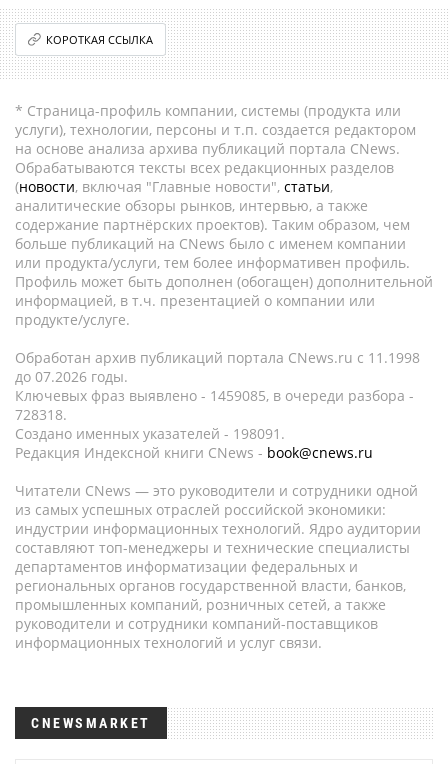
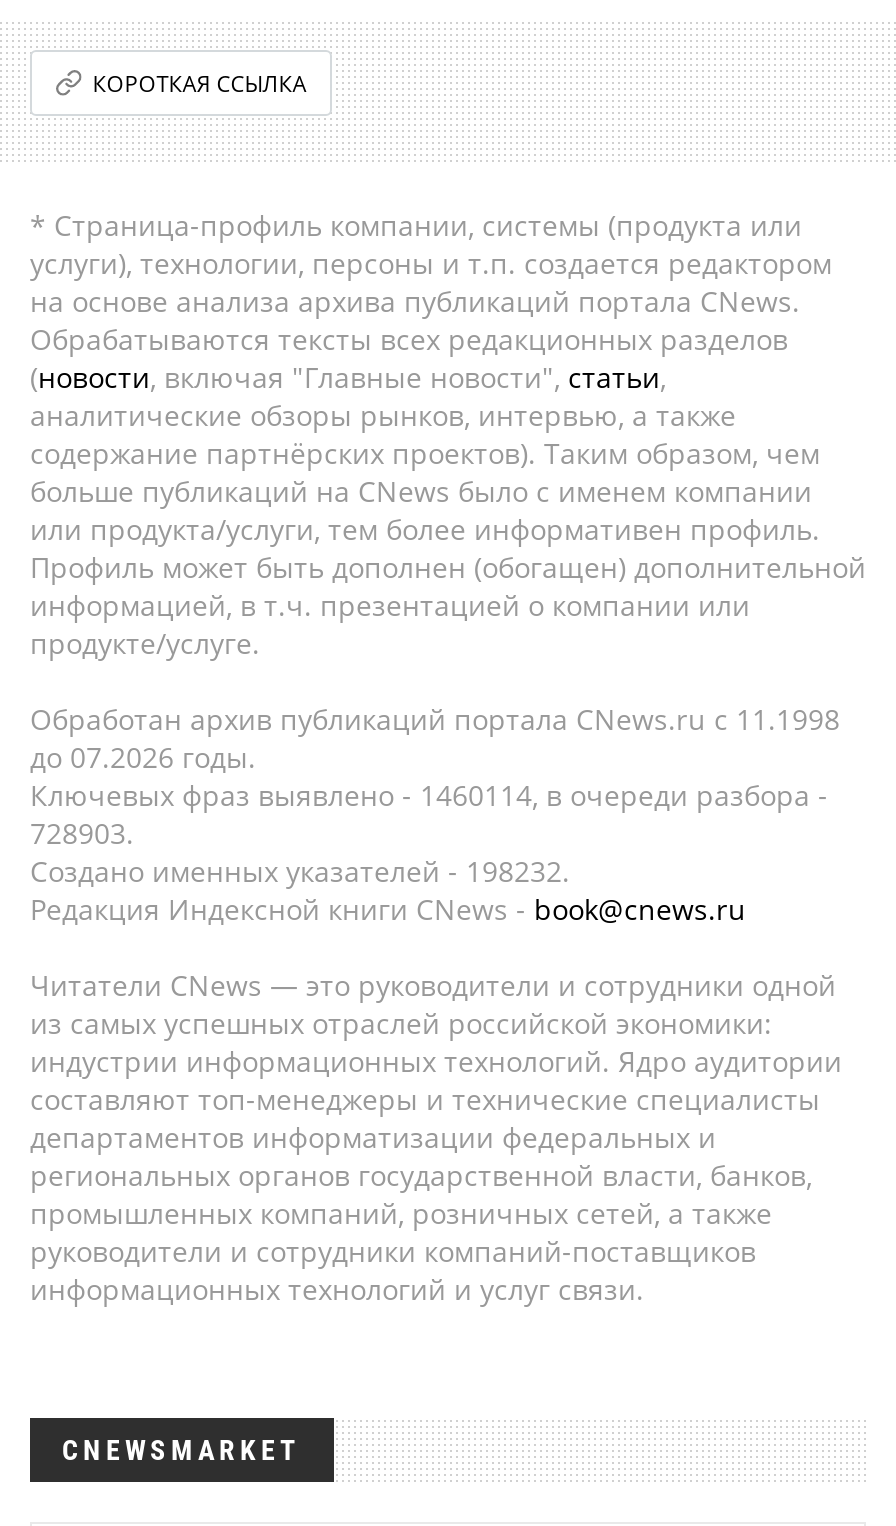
[15,386,414,405] Ключевых фраз выявлено - 1459085, в очереди разбора - -> [30,776,828,814] Ключевых фраз выявлено - 1460114, в очереди разбора -
[15,405,67,424] 728318. -> [30,814,134,852] 728903.
[15,424,285,443] Создано именных указателей - 198091. -> [30,852,570,890] Создано именных указателей - 198232.

